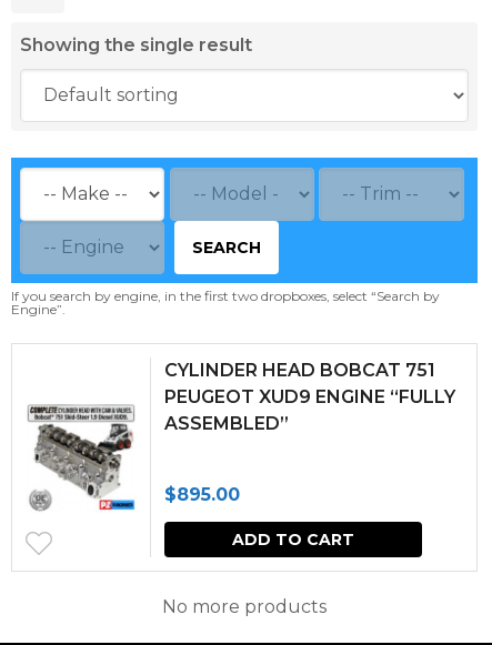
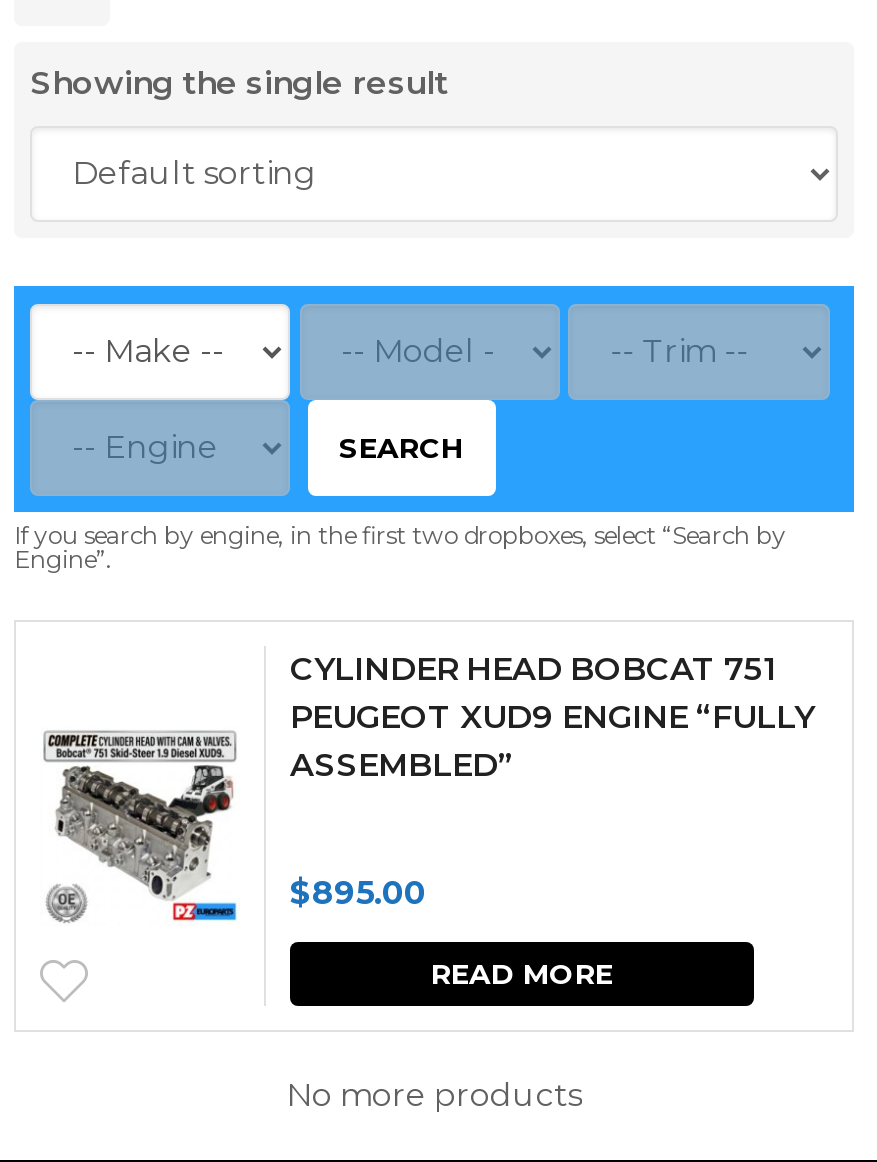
[232,529,354,549] ADD TO CART -> [431,956,613,992] READ MORE

